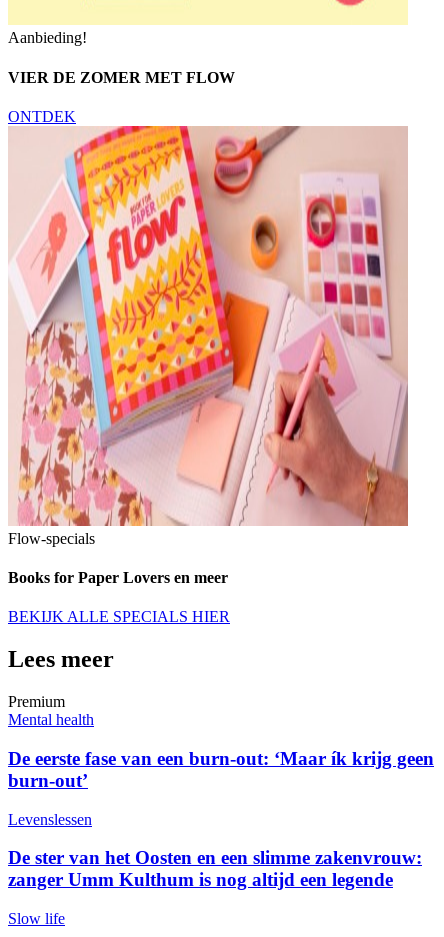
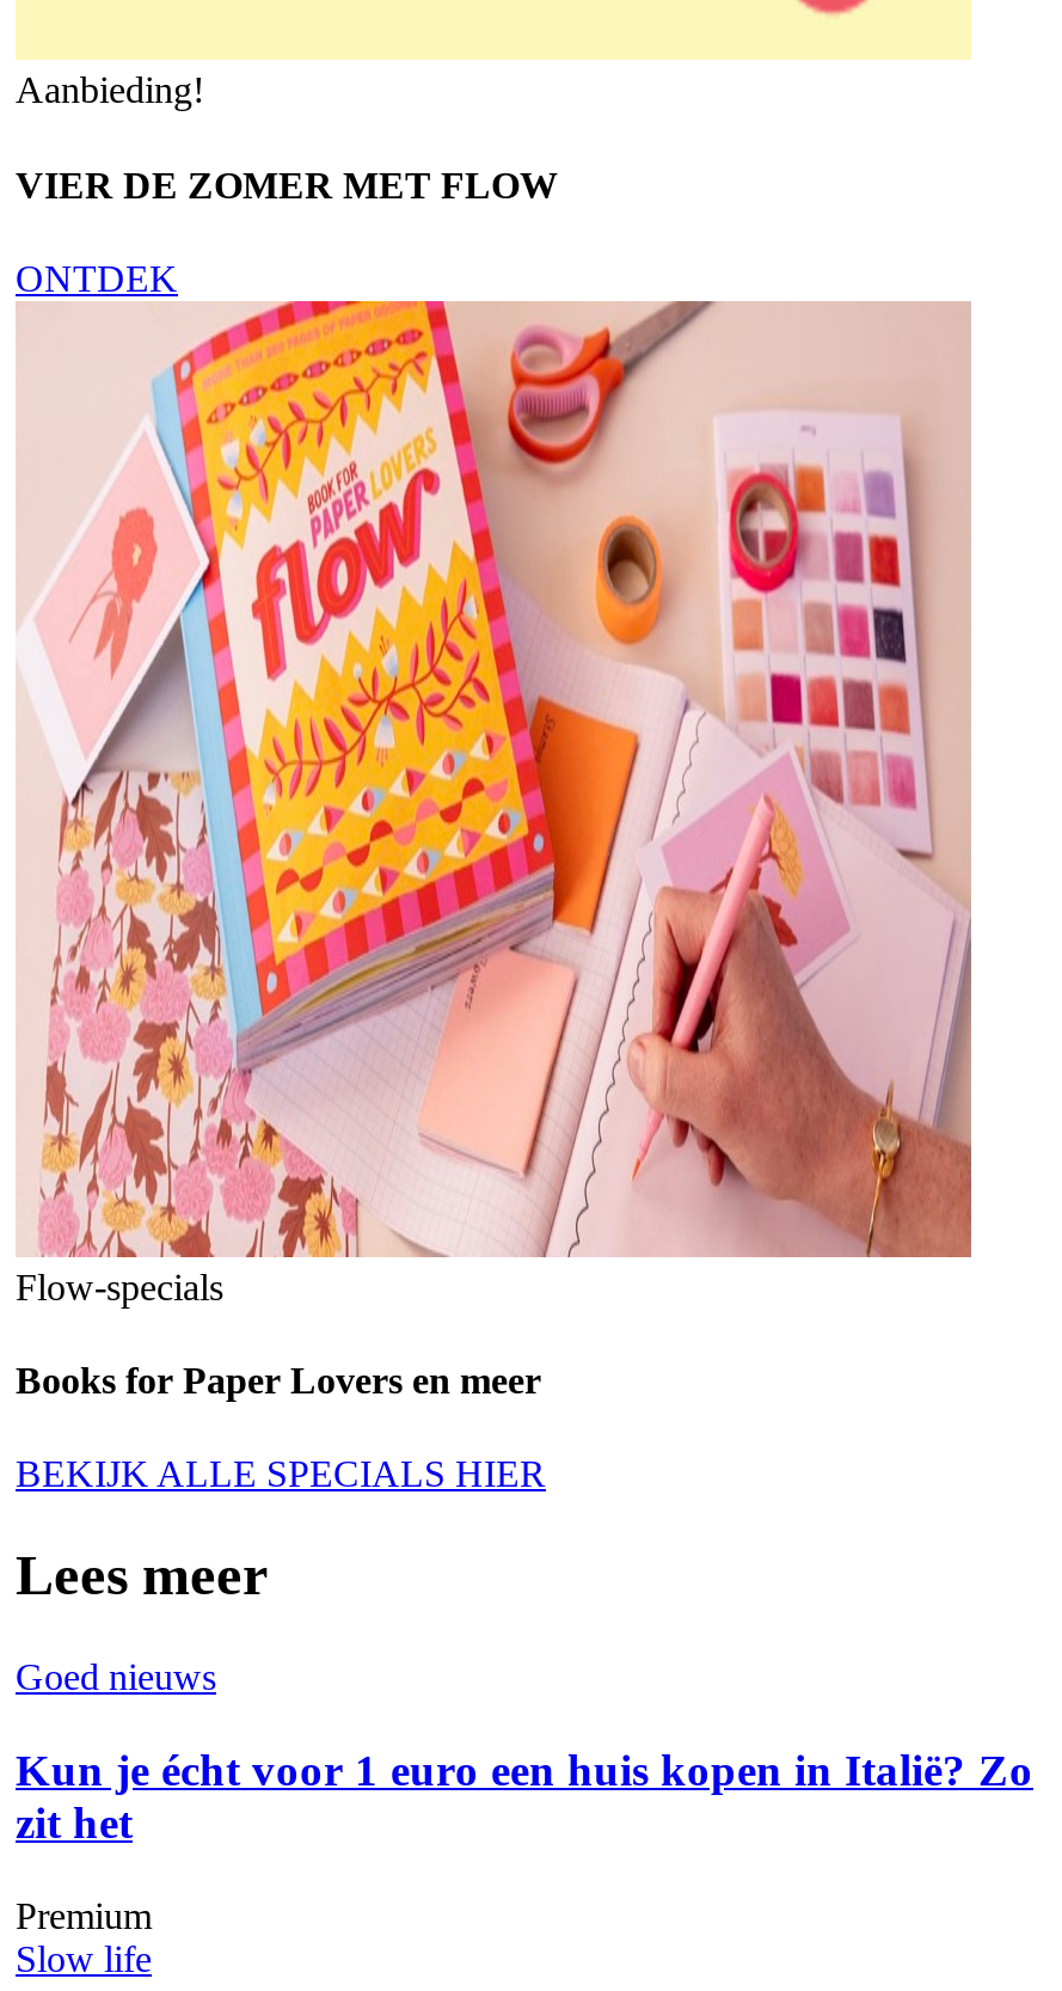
none -> [16,1657,1033,1847] Goed nieuws | Kun je écht voor 1 euro een huis kopen in Italië? Zo | zit het
moved [8,693,65,710] -> [16,1894,152,1935]: Premium
[8,711,434,890] Mental health | De eerste fase van een burn-out: ‘Maar ík krijg geen | burn-out’ | Levenslessen | De ster van het Oosten en een slimme zakenvrouw: | zanger Umm Kulthum is nog altijd een legende -> none

